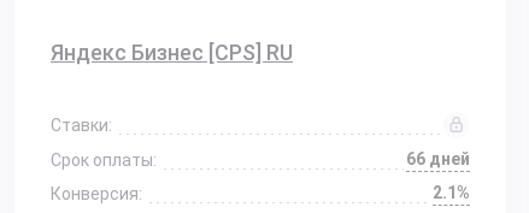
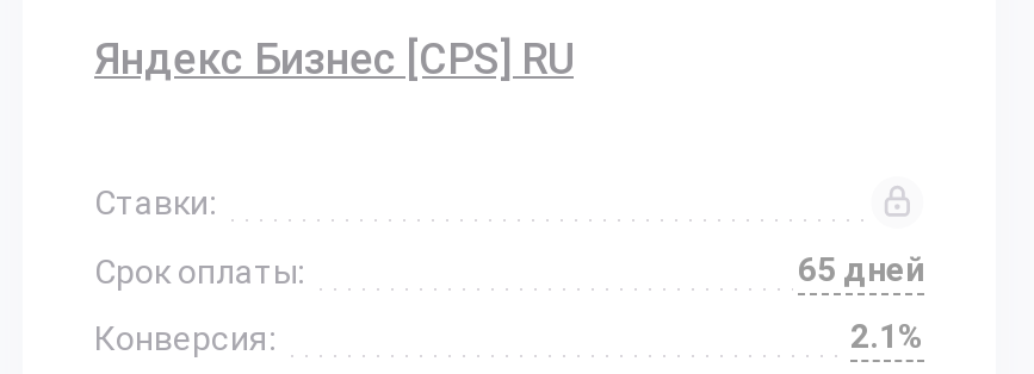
[406,149,470,168] 66 дней -> [798,250,924,288] 65 дней

